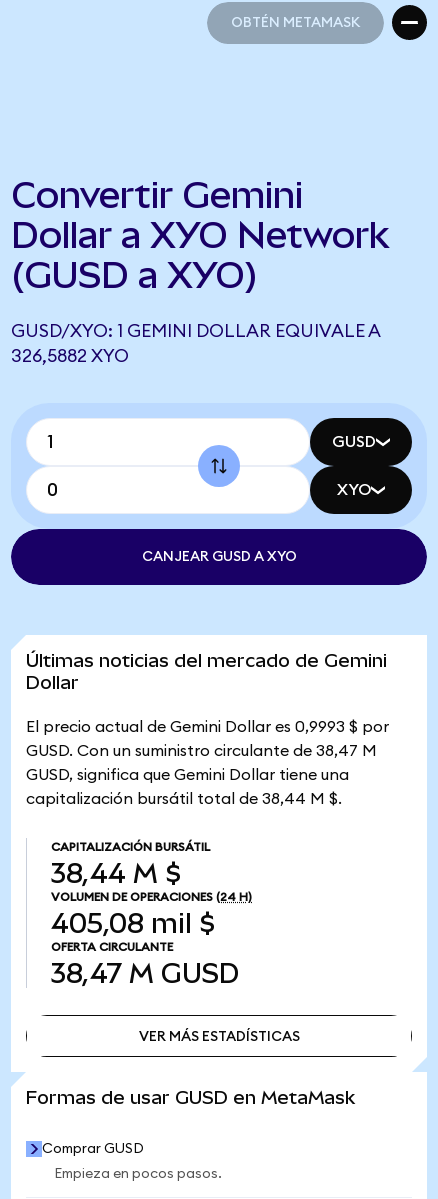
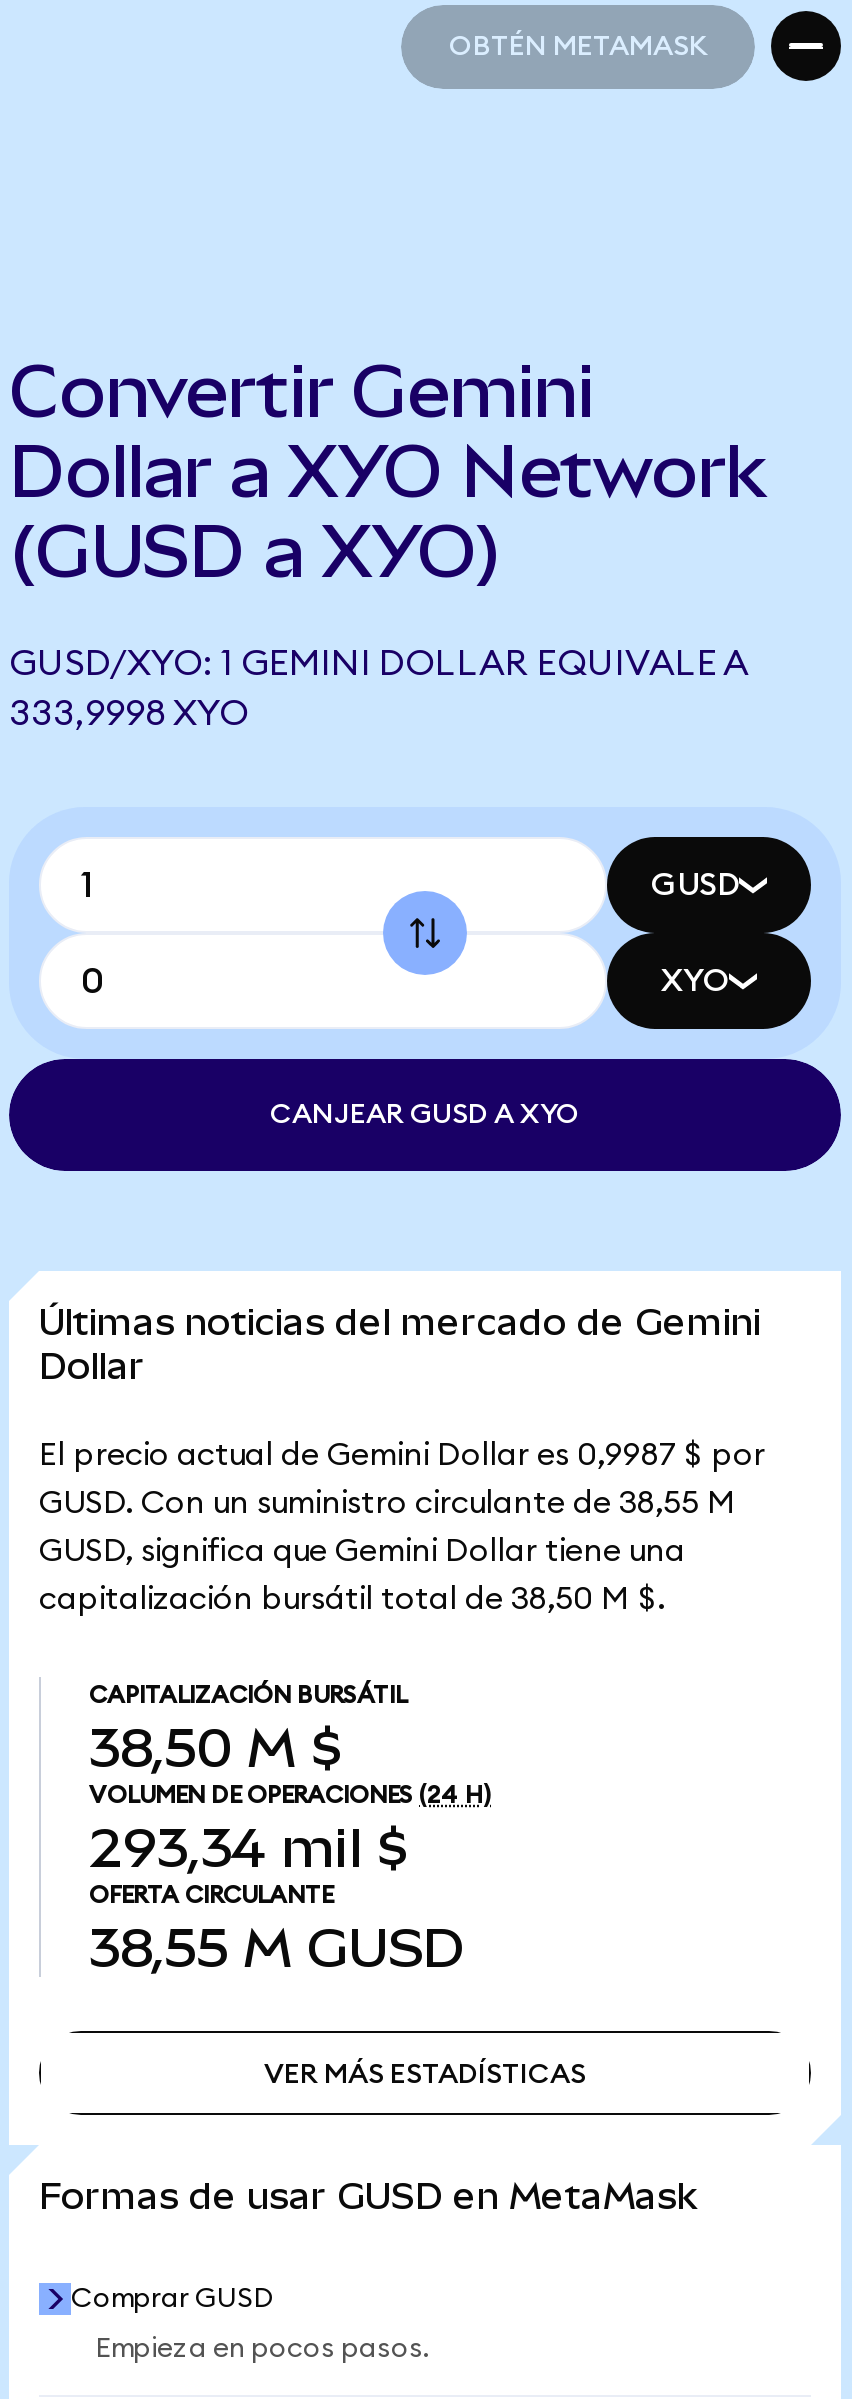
[11,347,129,365] 326,5882 XYO -> [9,695,249,731] 333,9998 XYO
[26,719,389,735] El precio actual de Gemini Dollar es 0,9993 $ por -> [39,1439,765,1471] El precio actual de Gemini Dollar es 0,9987 $ por
[26,743,377,759] GUSD. Con un suministro circulante de 38,47 M -> [39,1487,737,1519] GUSD. Con un suministro circulante de 38,55 M
[26,791,342,807] capitalización bursátil total de 38,44 M $. -> [39,1583,665,1615] capitalización bursátil total de 38,50 M $.
[51,858,181,889] 38,44 M $ -> [89,1717,343,1779] 38,50 M $
[51,908,215,939] 405,08 mil $ -> [89,1817,409,1879] 293,34 mil $
[51,958,239,989] 38,47 M GUSD -> [89,1917,463,1979] 38,55 M GUSD

